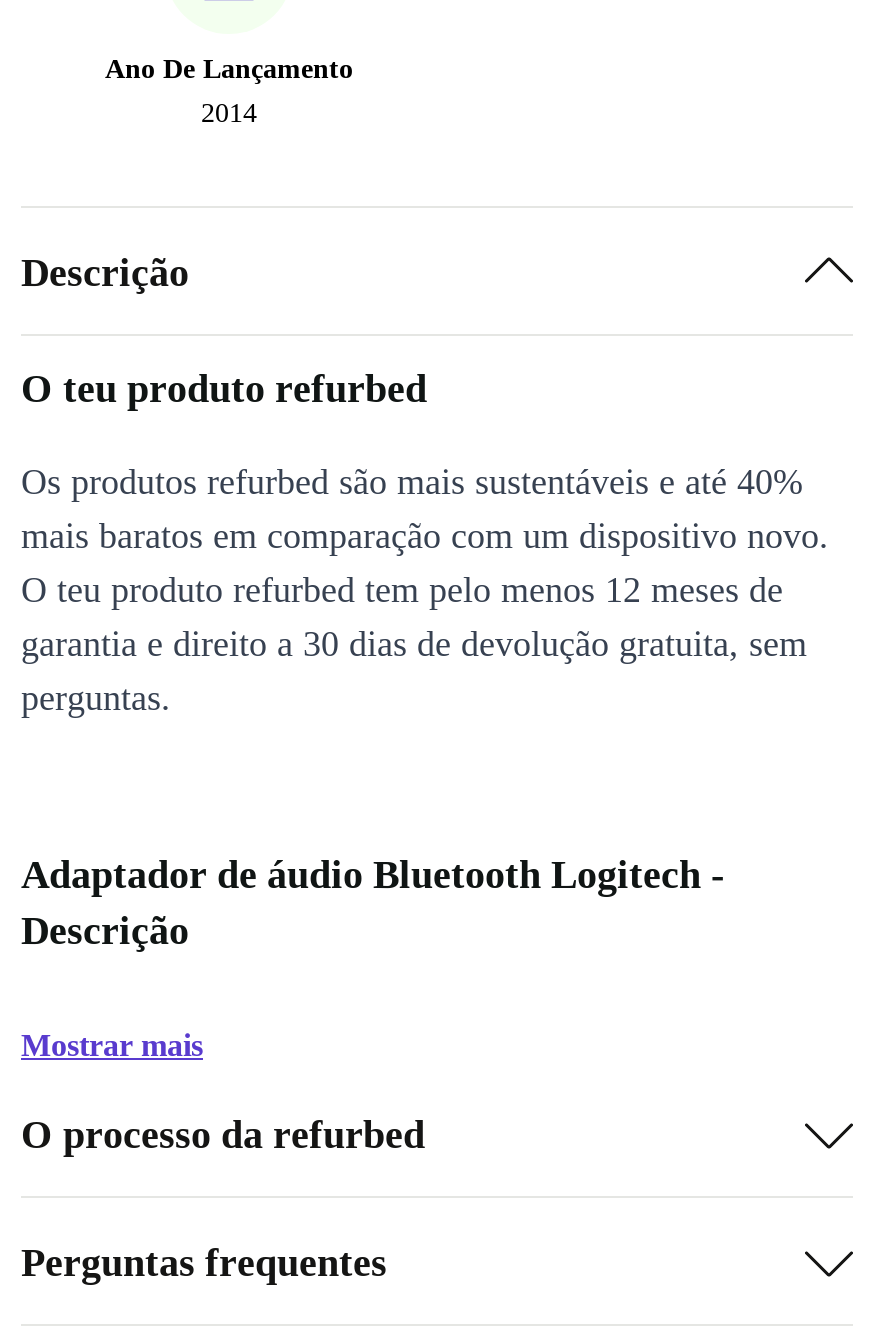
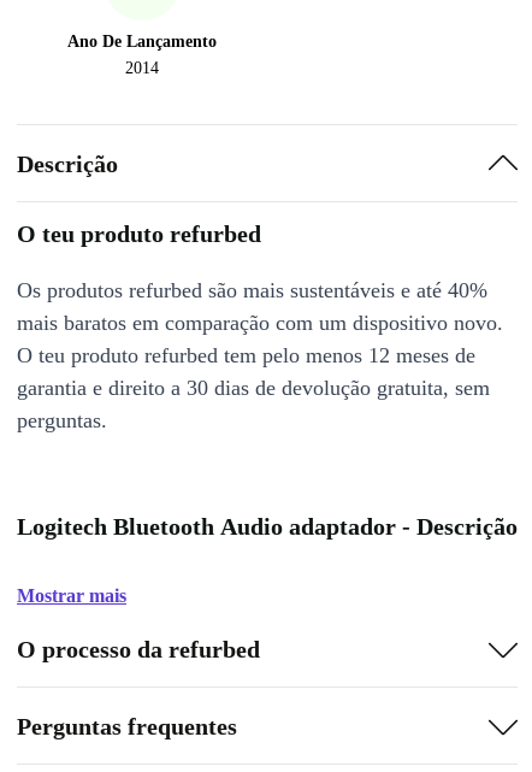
[21,852,725,952] Adaptador de áudio Bluetooth Logitech - | Descrição -> [17,513,518,540] Logitech Bluetooth Audio adaptador - Descrição

